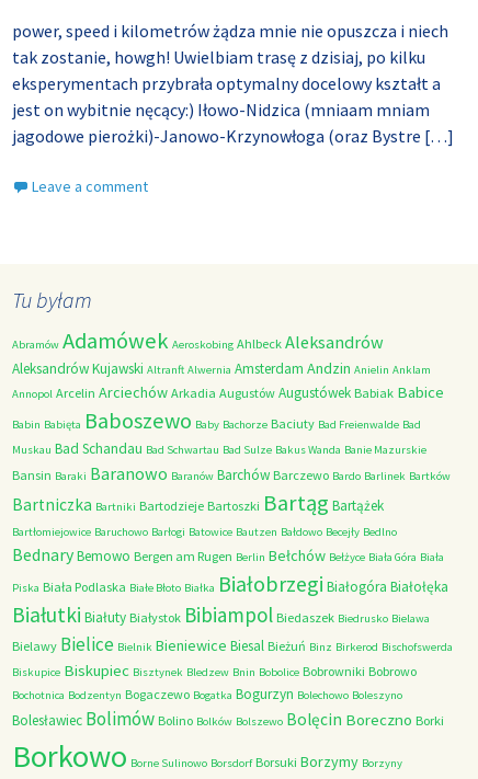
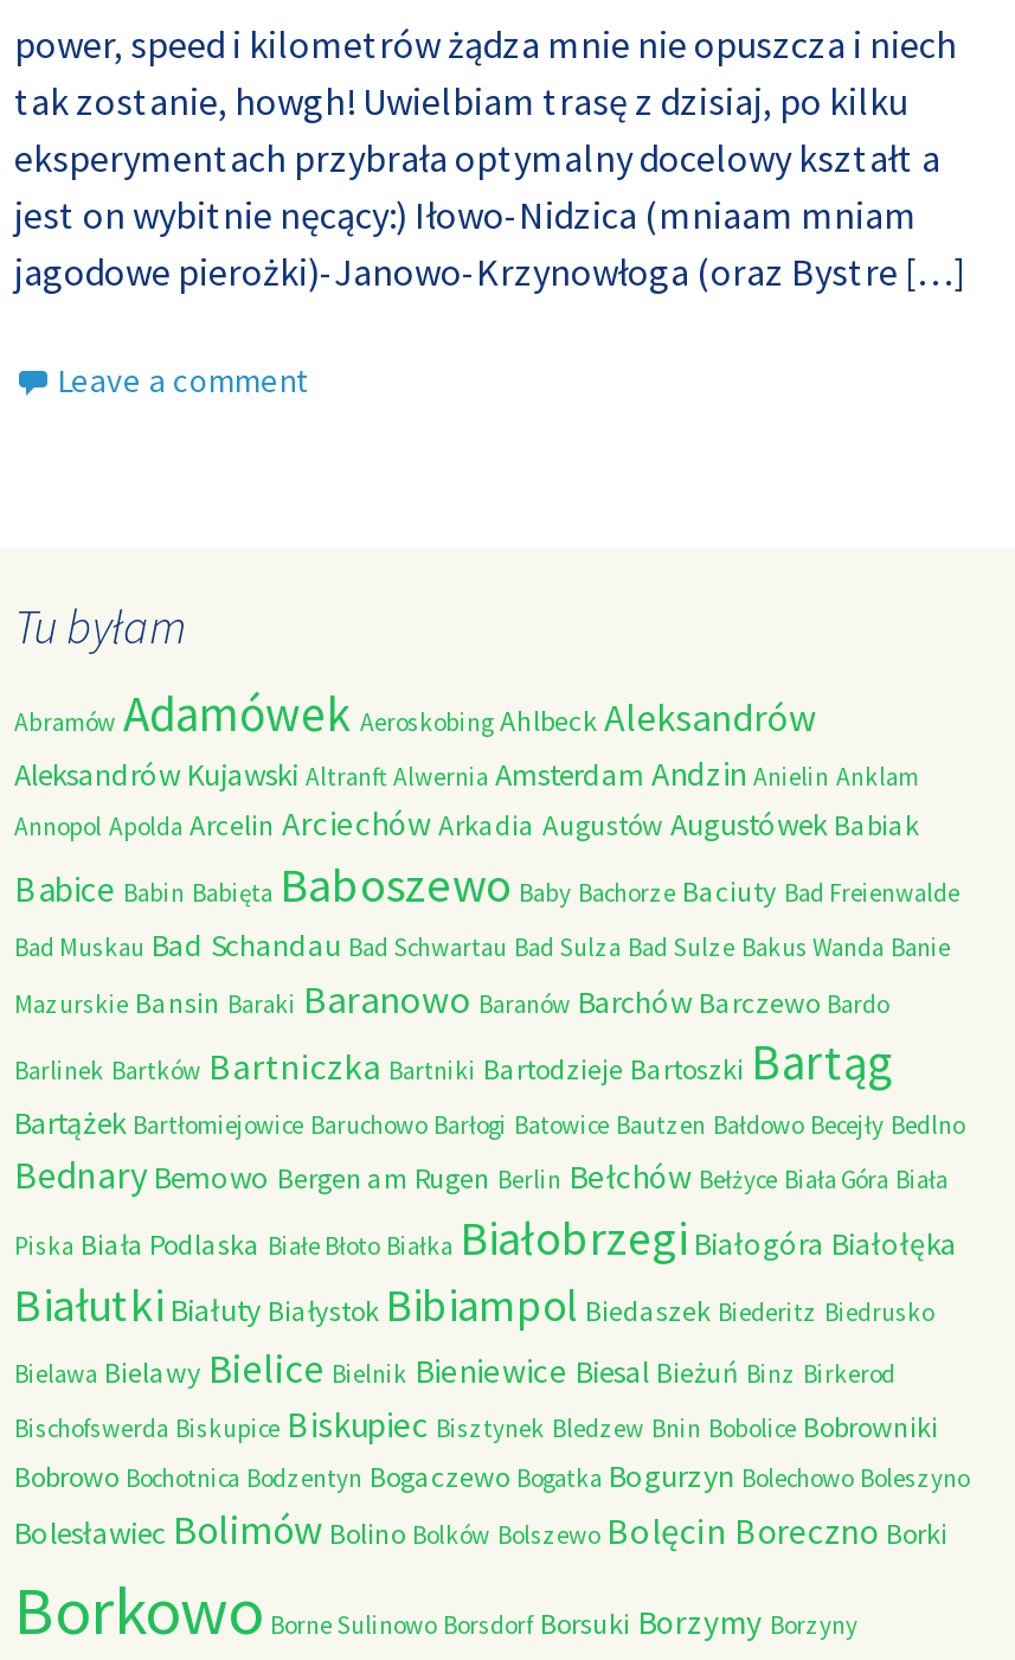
[12,381,451,539] Annopol Arcelin Arciechów Arkadia Augustów Augustówek Babiak Babice | Babin Babięta Baboszewo Baby Bachorze Baciuty Bad Freienwalde Bad | Muskau Bad Schandau Bad Schwartau Bad Sulze Bakus Wanda Banie Mazurskie | Bansin Baraki Baranowo Baranów Barchów Barczewo Bardo Barlinek Bartków | Bartniczka Bartniki Bartodzieje Bartoszki Bartąg Bartążek | Bartłomiejowice Baruchowo Barłogi Batowice Bautzen Bałdowo Becejły Bedlno -> [14,802,964,1143] Annopol Apolda Arcelin Arciechów Arkadia Augustów Augustówek Babiak | Babice Babin Babięta Baboszewo Baby Bachorze Baciuty Bad Freienwalde | Bad Muskau Bad Schandau Bad Schwartau Bad Sulza Bad Sulze Bakus Wanda Banie | Mazurskie Bansin Baraki Baranowo Baranów Barchów Barczewo Bardo | Barlinek Bartków Bartniczka Bartniki Bartodzieje Bartoszki Bartąg | Bartążek Bartłomiejowice Baruchowo Barłogi Batowice Bautzen Bałdowo Becejły Bedlno
[12,602,453,703] Białutki Białuty Białystok Bibiampol Biedaszek Biedrusko Bielawa | Bielawy Bielice Bielnik Bieniewice Biesal Bieżuń Binz Birkerod Bischofswerda | Biskupice Biskupiec Bisztynek Bledzew Bnin Bobolice Bobrowniki Bobrowo | Bochotnica Bodzentyn Bogaczewo Bogatka Bogurzyn Bolechowo Boleszyno -> [14,1276,969,1496] Białutki Białuty Białystok Bibiampol Biedaszek Biederitz Biedrusko | Bielawa Bielawy Bielice Bielnik Bieniewice Biesal Bieżuń Binz Birkerod | Bischofswerda Biskupice Biskupiec Bisztynek Bledzew Bnin Bobolice Bobrowniki | Bobrowo Bochotnica Bodzentyn Bogaczewo Bogatka Bogurzyn Bolechowo Boleszyno

